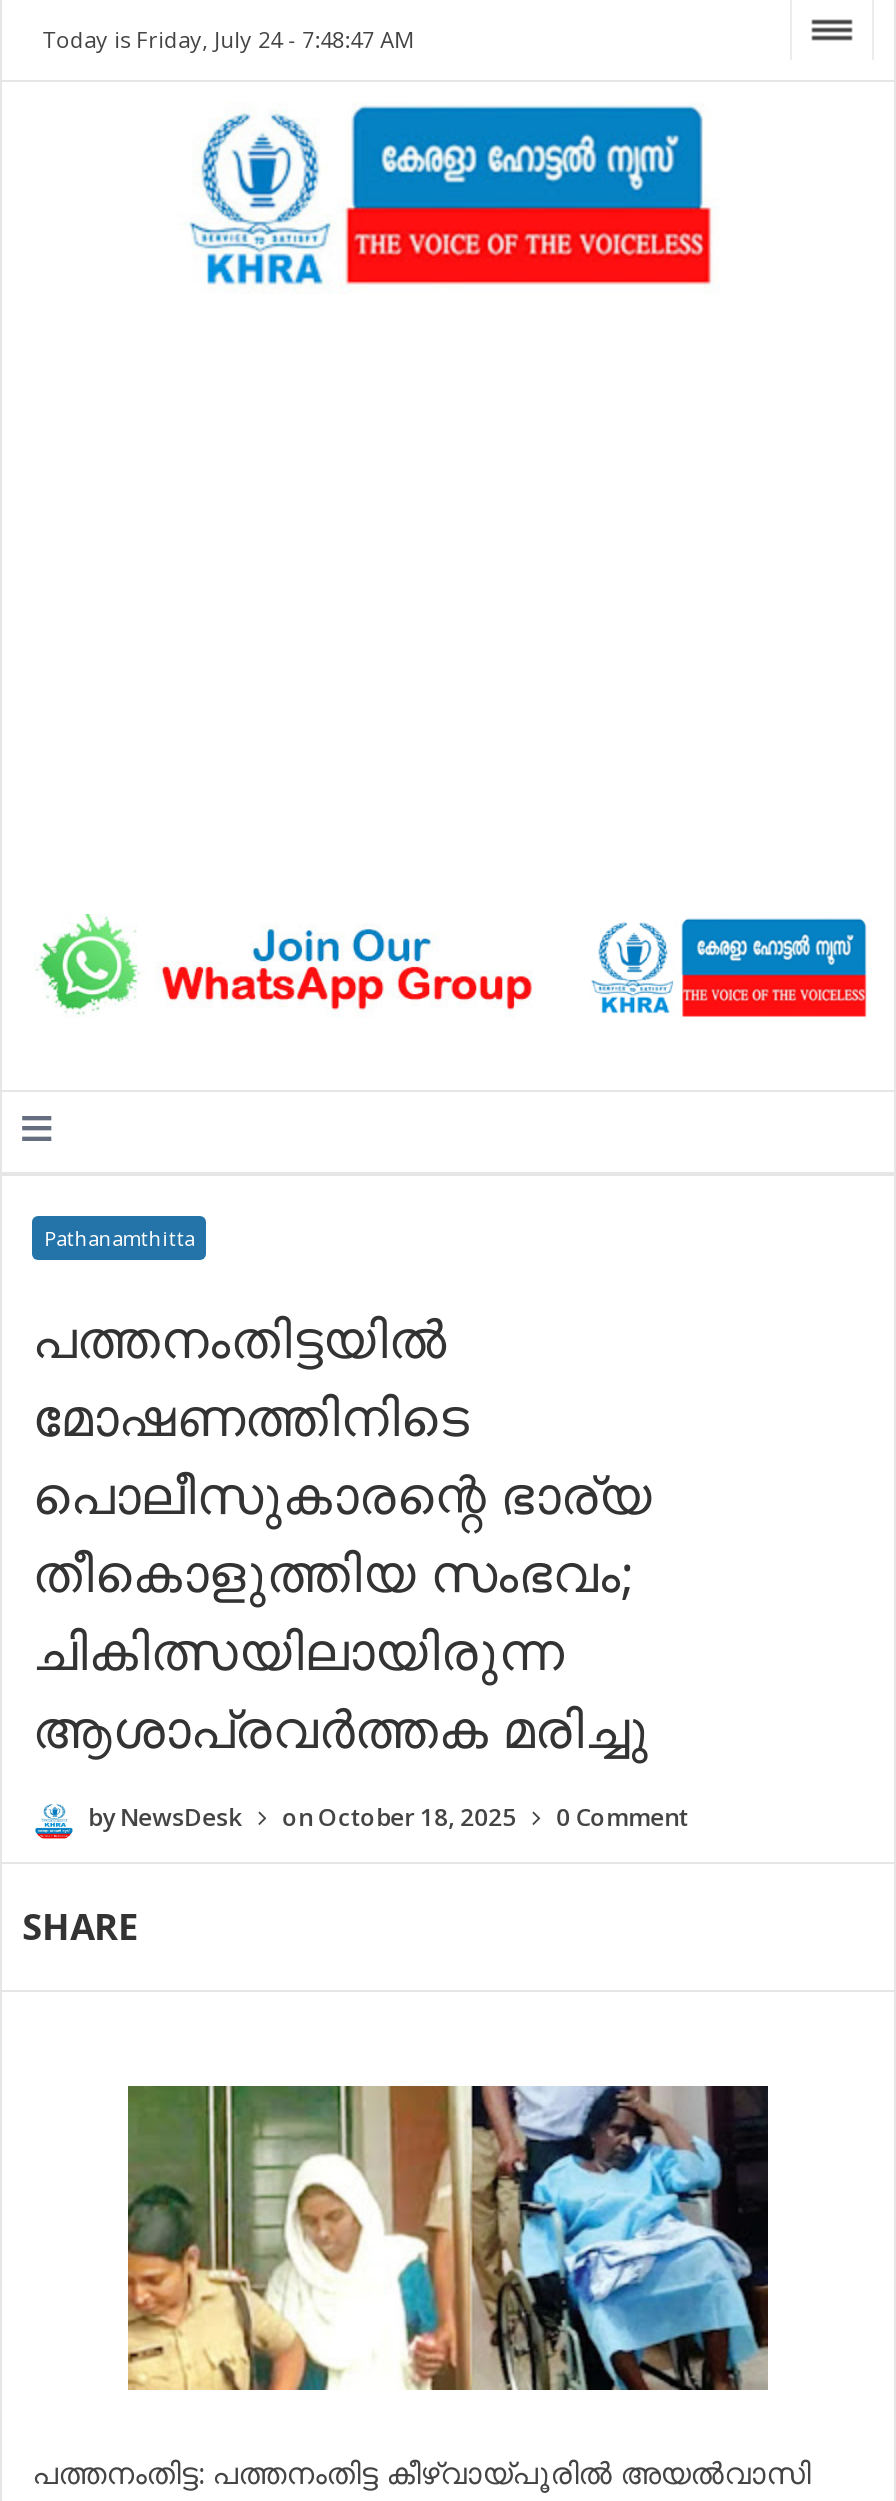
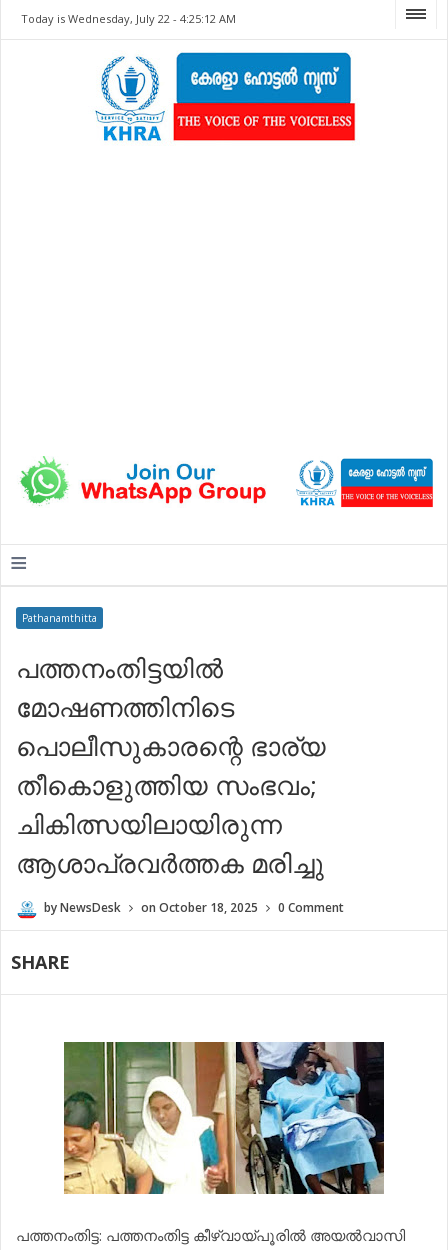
[42,24,414,54] Today is Friday, July 24 - 7:48:47 AM -> [21,11,236,26] Today is Wednesday, July 22 - 4:25:12 AM

